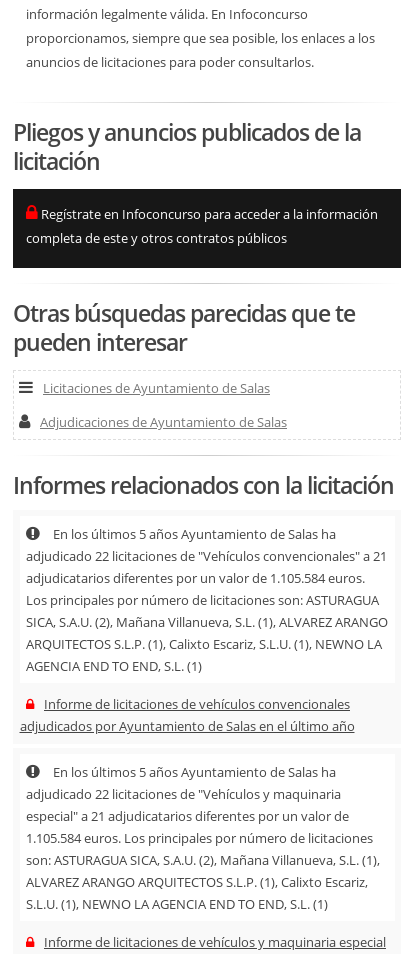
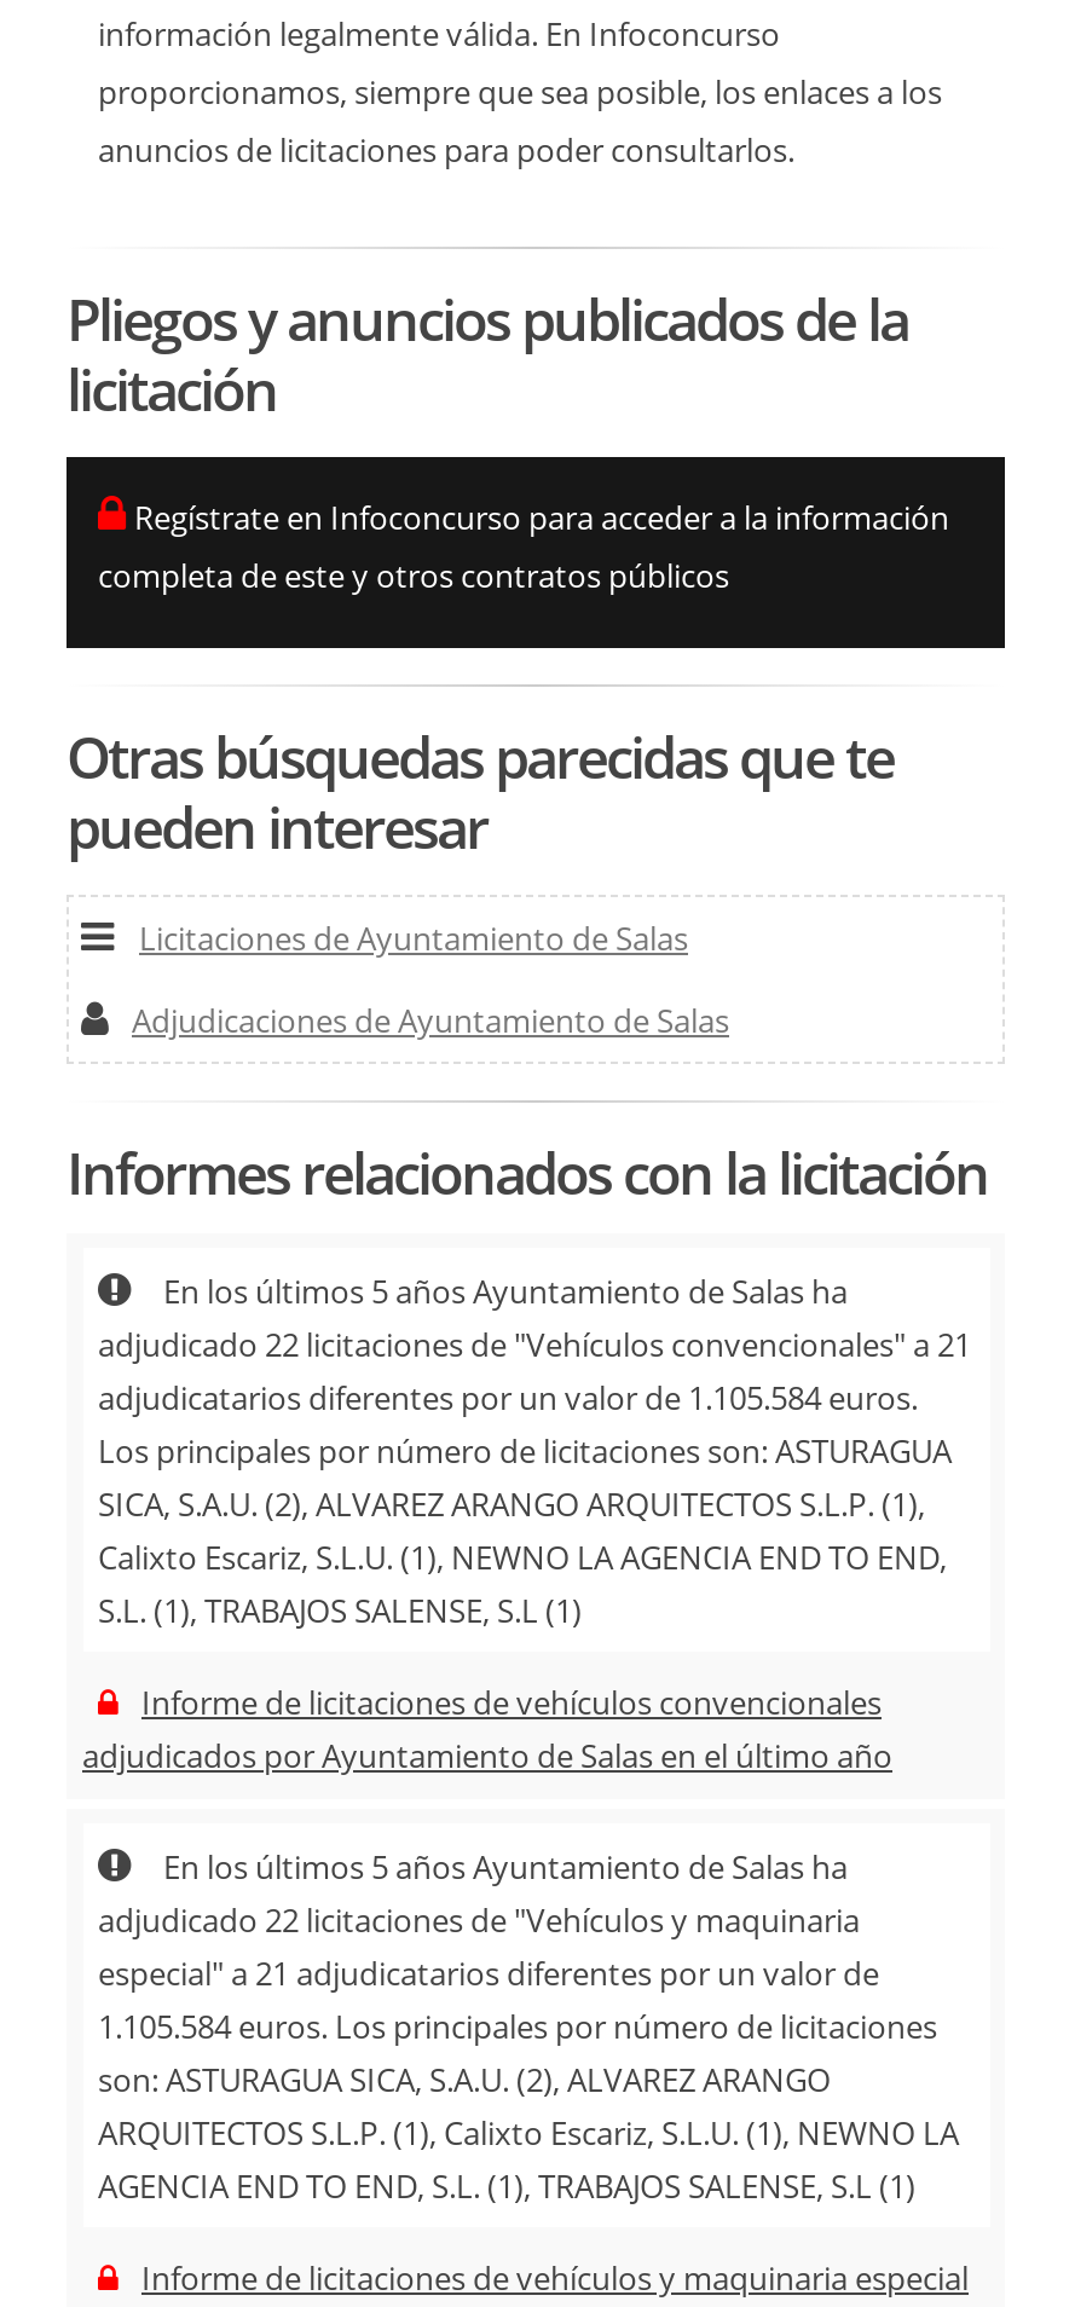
[26,613,388,675] SICA, S.A.U. (2), Mañana Villanueva, S.L. (1), ALVAREZ ARANGO | AGENCIA END TO END, S.L. (1) -> [98,1481,947,1631] SICA, S.A.U. (2), ALVAREZ ARANGO ARQUITECTOS S.L.P. (1), | Calixto Escariz, S.L.U. (1), NEWNO LA AGENCIA END TO END, | S.L. (1), TRABAJOS SALENSE, S.L (1)
moved [26,635,382,653] -> [98,2110,959,2153]: ARQUITECTOS S.L.P. (1), Calixto Escariz, S.L.U. (1), NEWNO LA
[26,850,380,912] son: ASTURAGUA SICA, S.A.U. (2), Mañana Villanueva, S.L. (1), | ALVAREZ ARANGO ARQUITECTOS S.L.P. (1), Calixto Escariz, | S.L.U. (1), NEWNO LA AGENCIA END TO END, S.L. (1) -> [98,2057,915,2207] son: ASTURAGUA SICA, S.A.U. (2), ALVAREZ ARANGO | AGENCIA END TO END, S.L. (1), TRABAJOS SALENSE, S.L (1)

